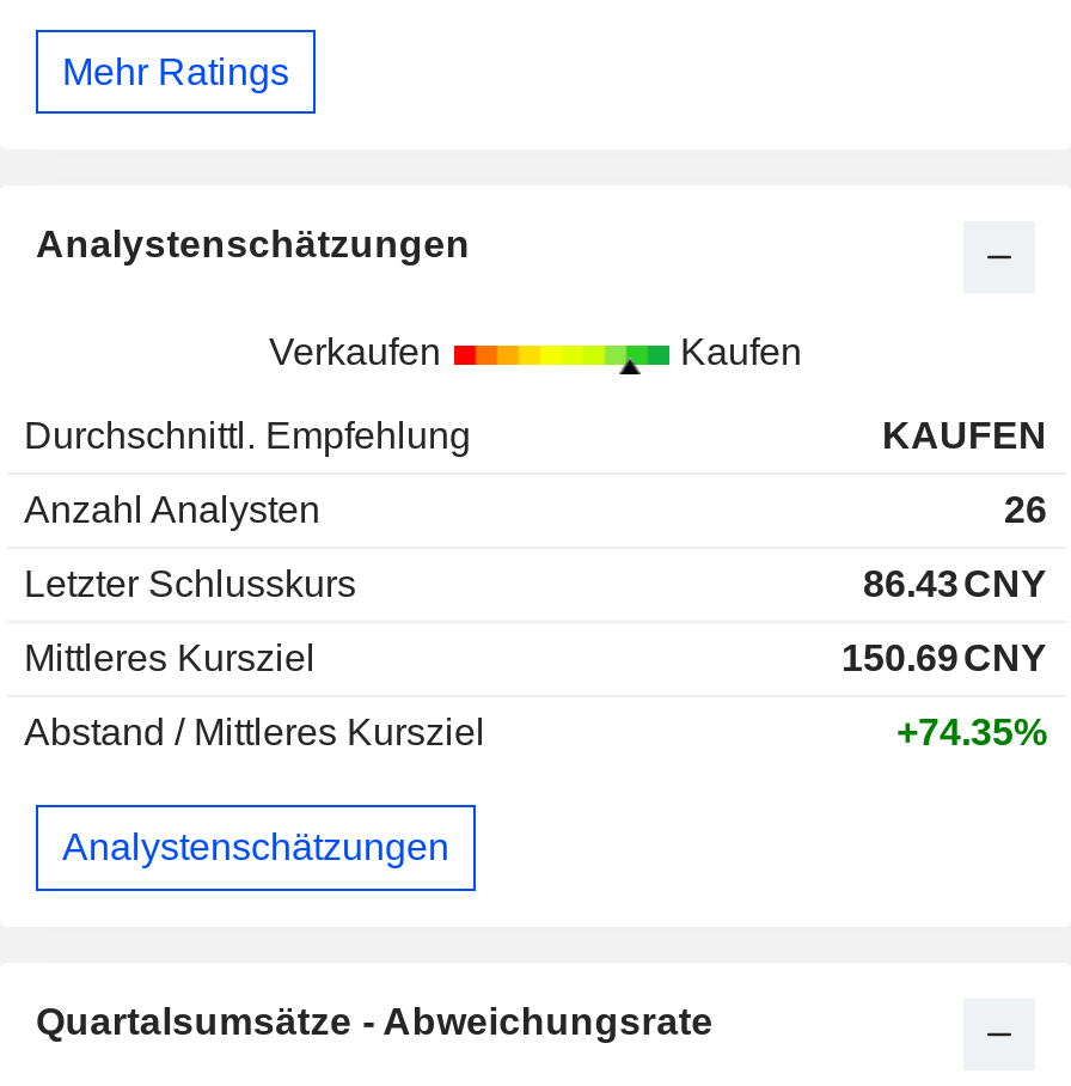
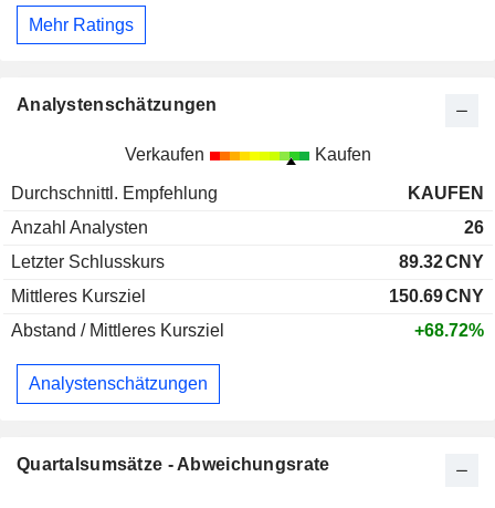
[863,564,1047,605] 86.43 CNY -> [399,253,484,272] 89.32 CNY
[896,713,1047,753] +74.35% -> [414,321,484,340] +68.72%

